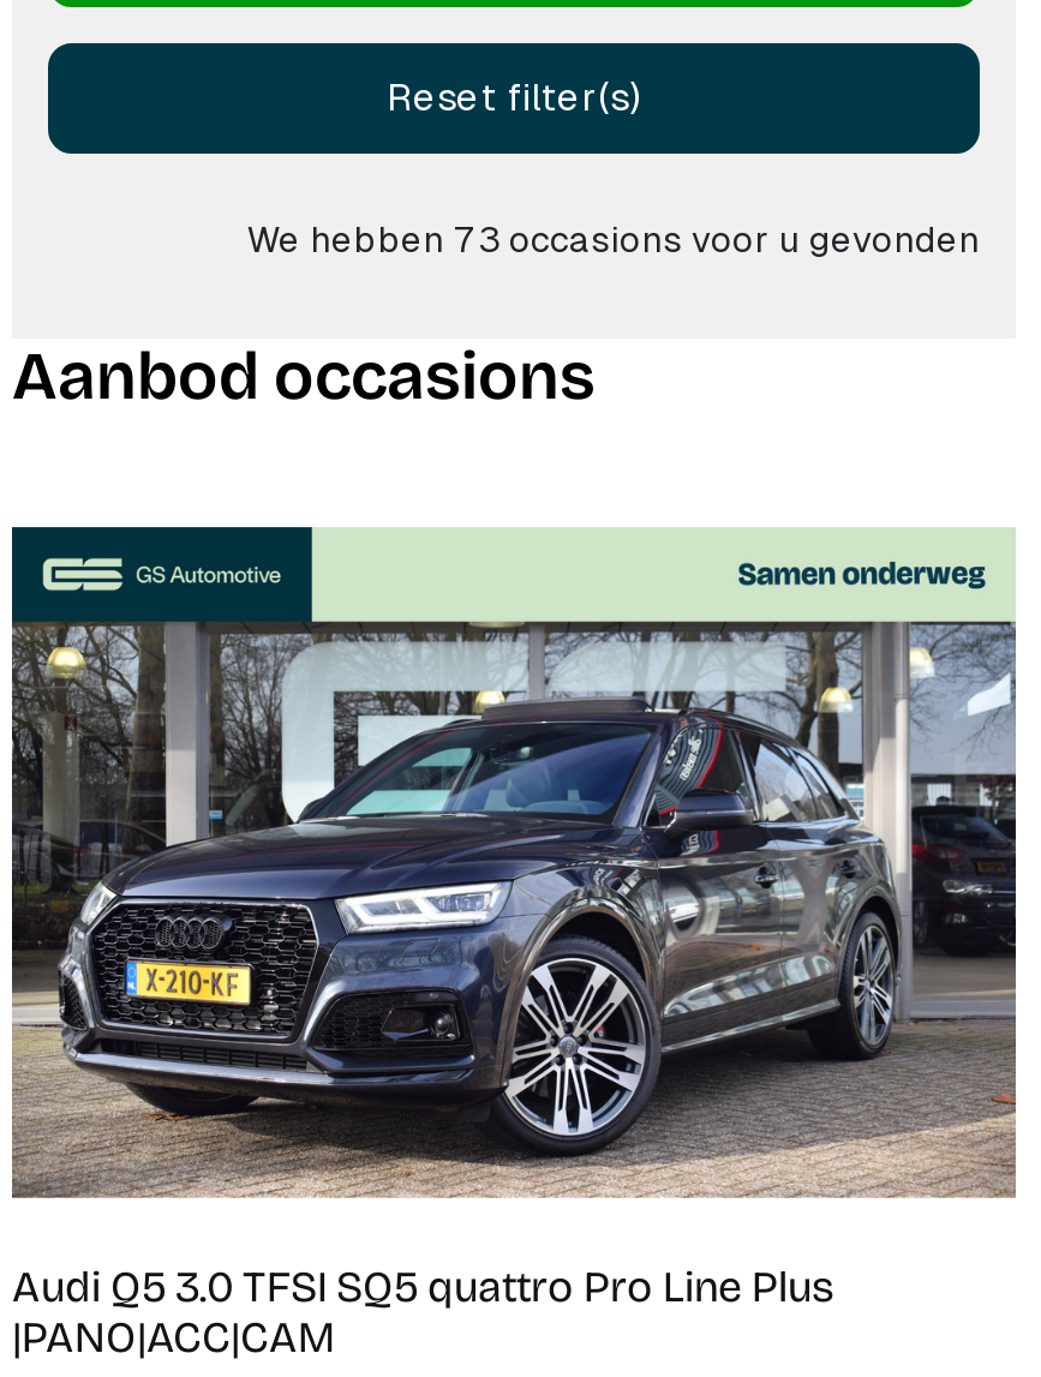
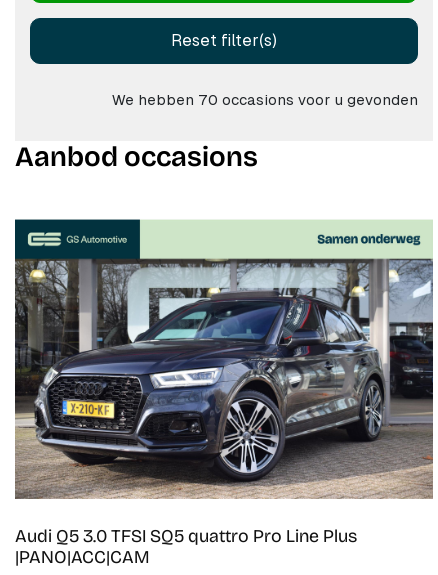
[247,218,980,259] We hebben 73 occasions voor u gevonden -> [112,91,418,108] We hebben 70 occasions voor u gevonden

